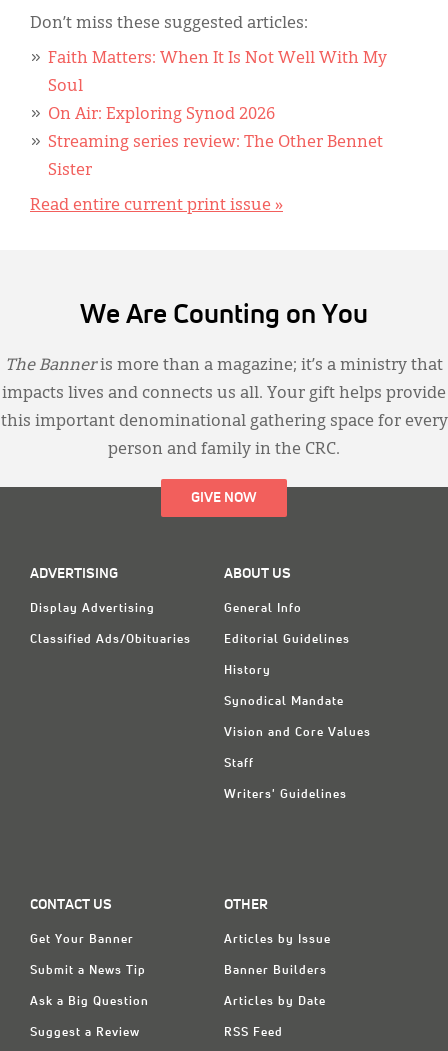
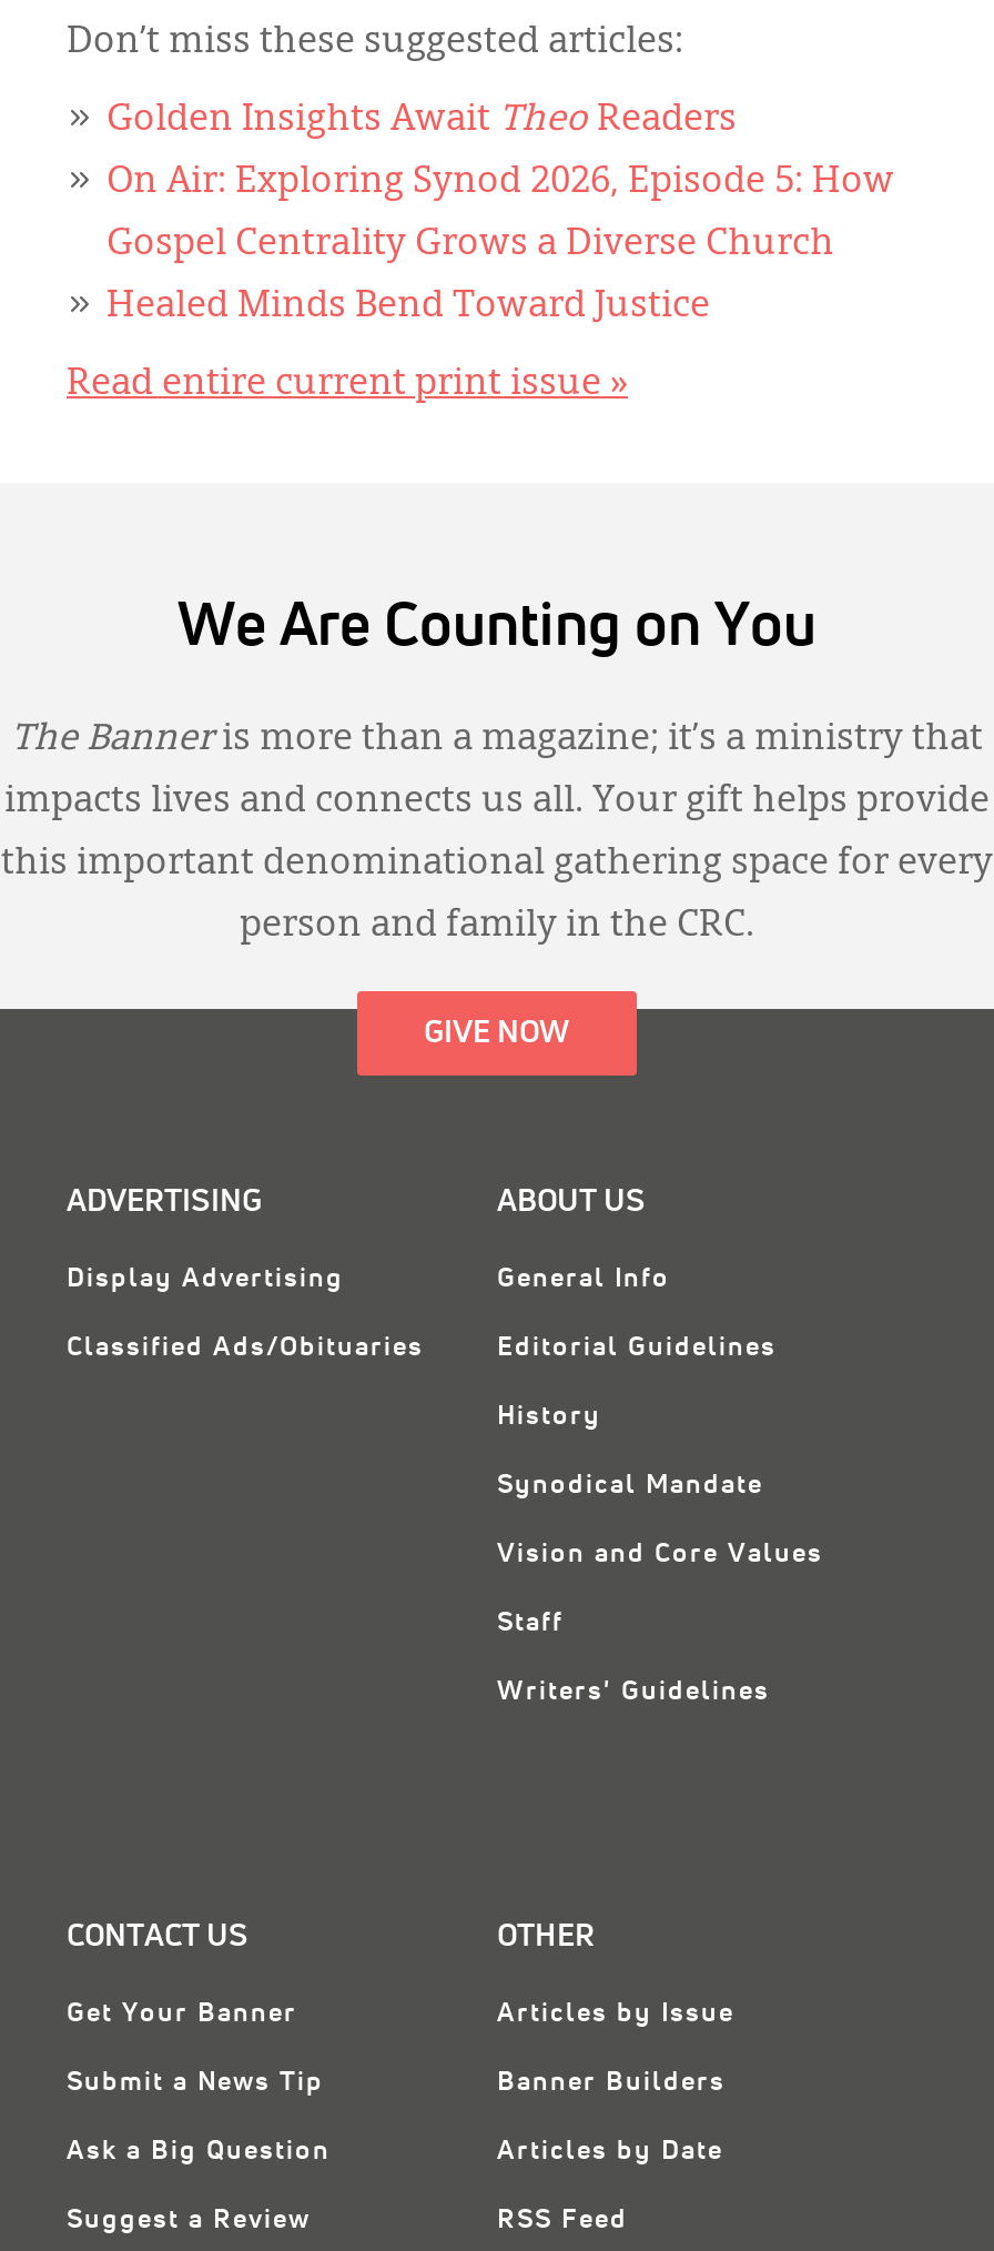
[48,51,387,179] Faith Matters: When It Is Not Well With My | Soul | On Air: Exploring Synod 2026 | Streaming series review: The Other Bennet | Sister -> [106,104,894,326] Golden Insights Await Theo Readers | On Air: Exploring Synod 2026, Episode 5: How | Gospel Centrality Grows a Diverse Church | Healed Minds Bend Toward Justice

